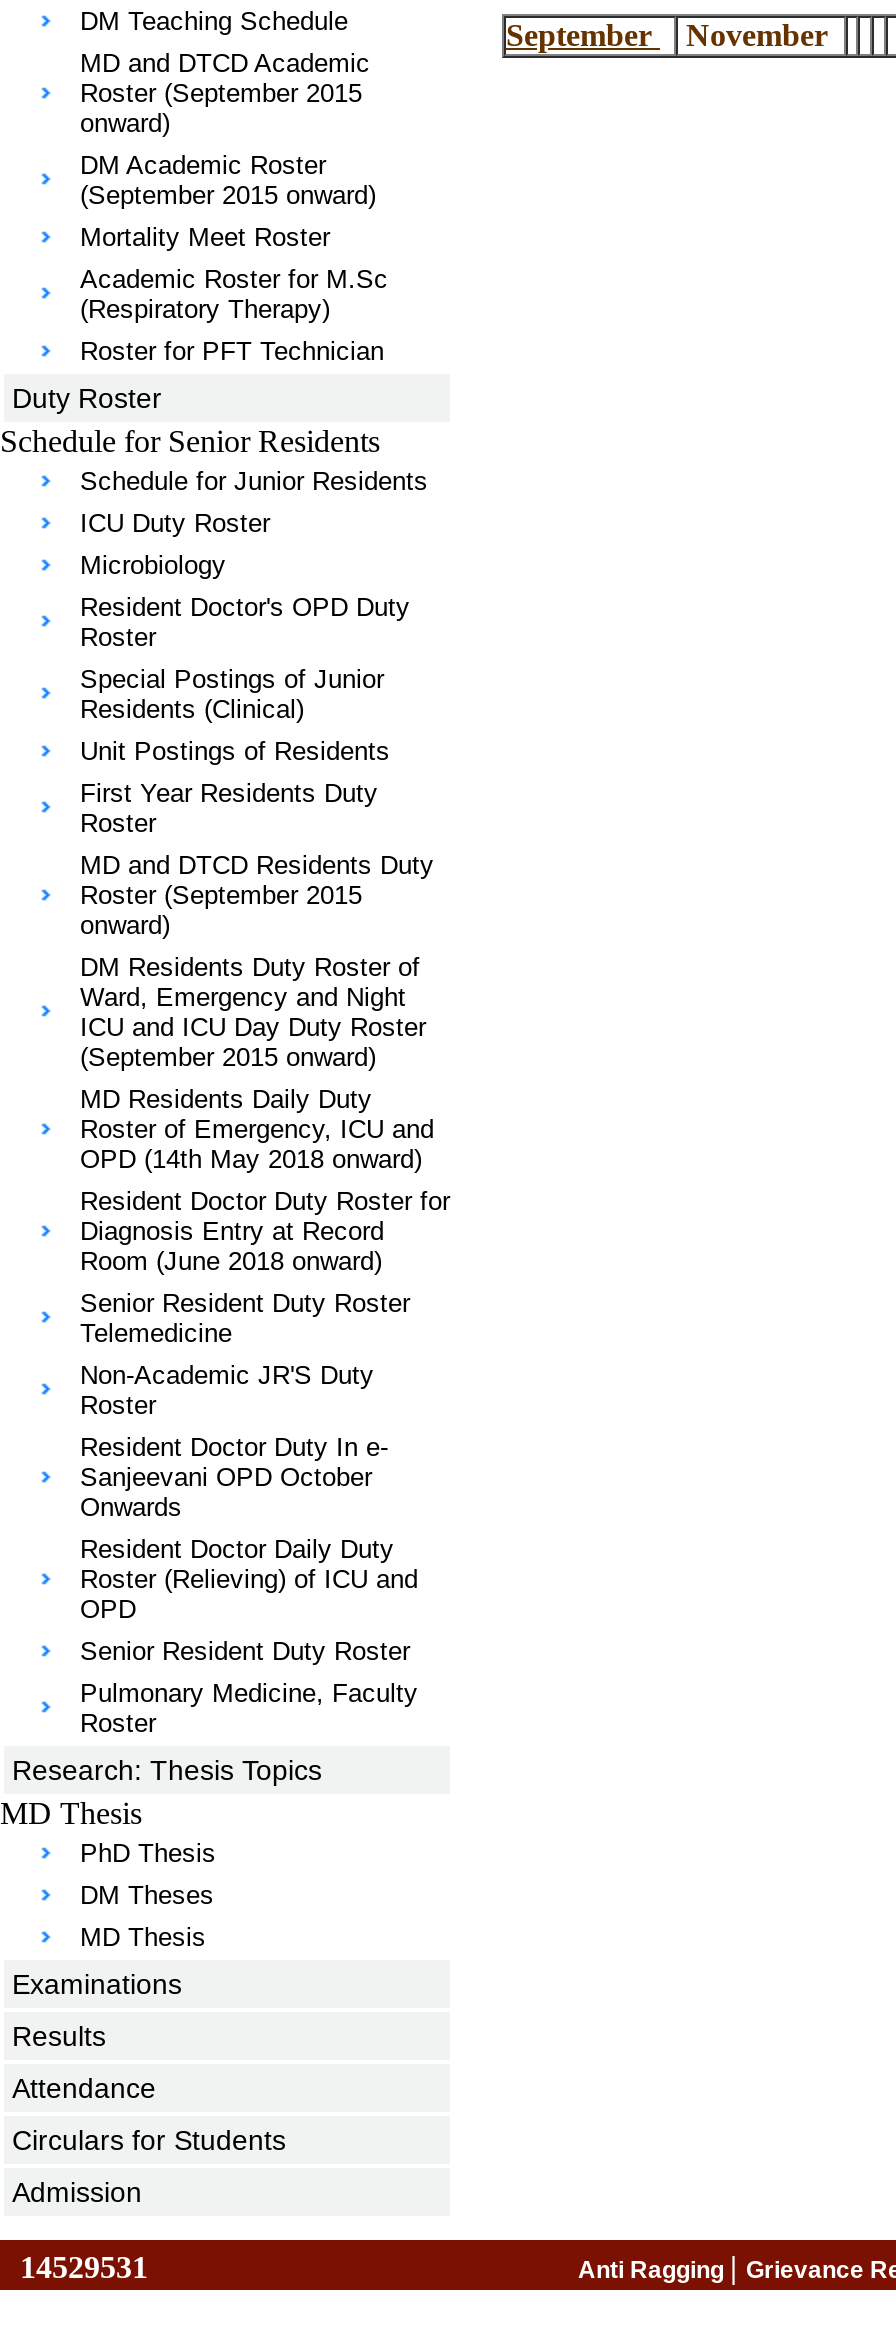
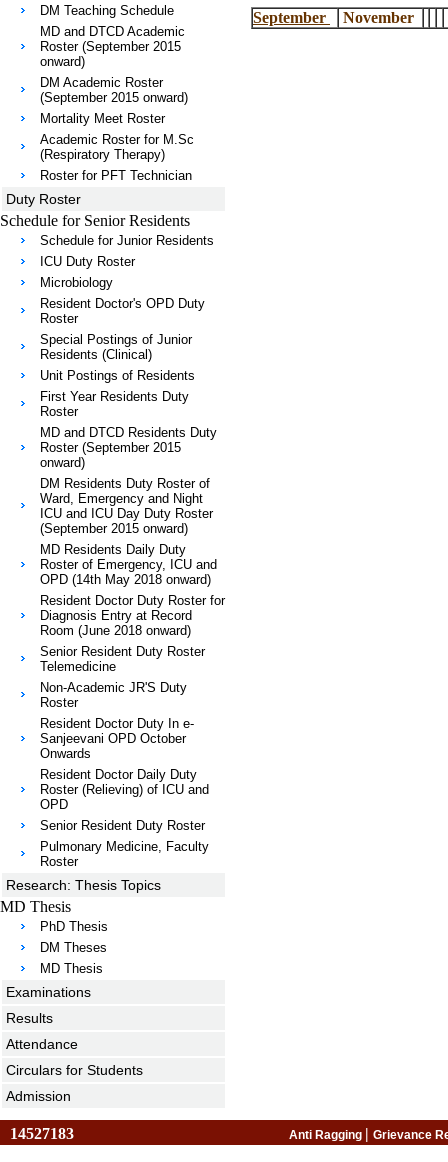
[20,2250,148,2284] 14529531 -> [10,1125,74,1142] 14527183

